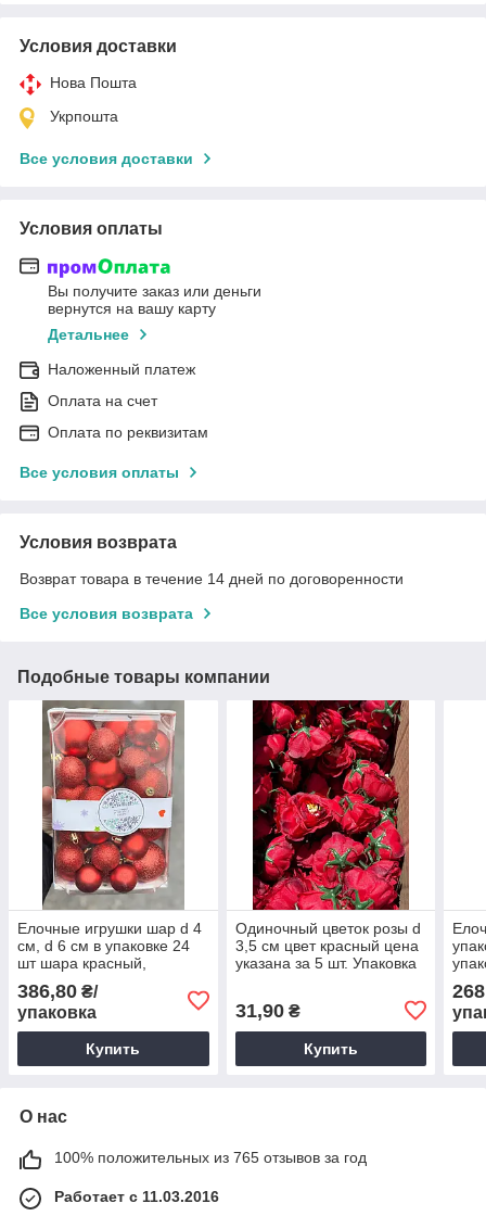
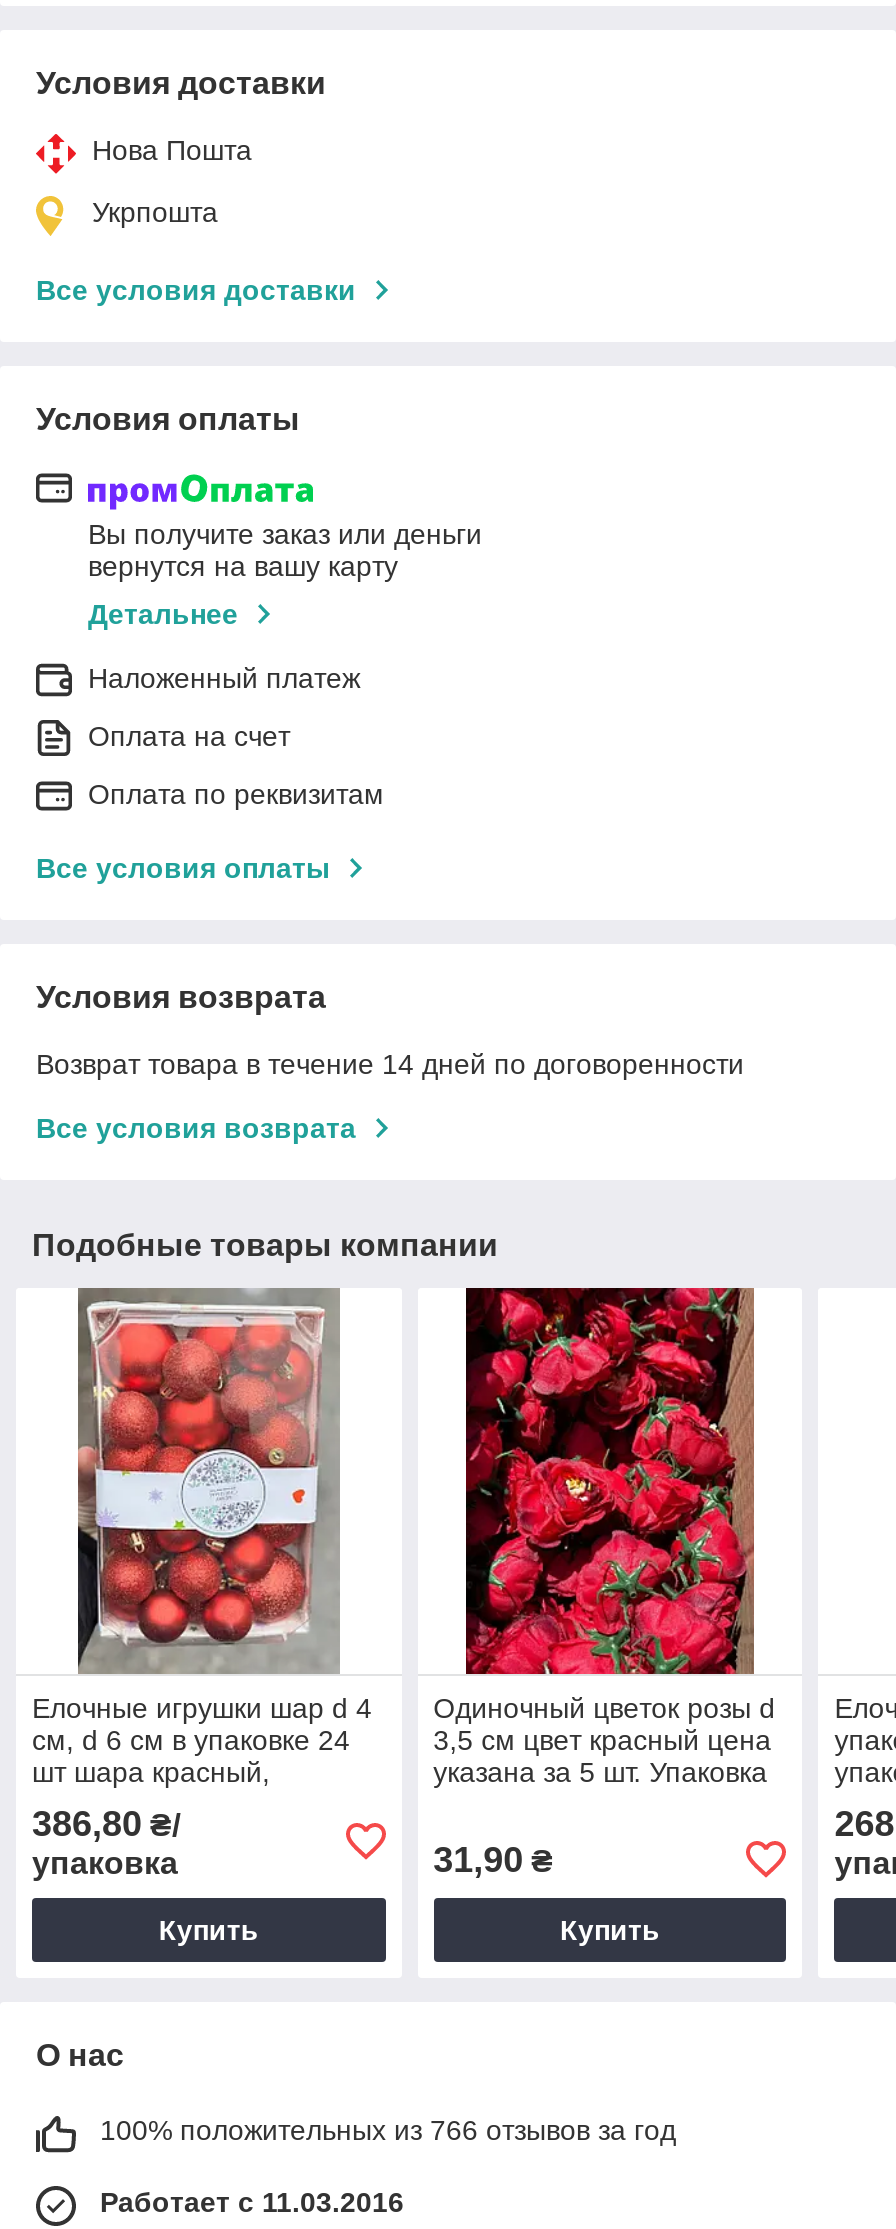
[54,1148,367,1166] 100% положительных из 765 отзывов за год -> [100,2114,676,2146] 100% положительных из 766 отзывов за год

